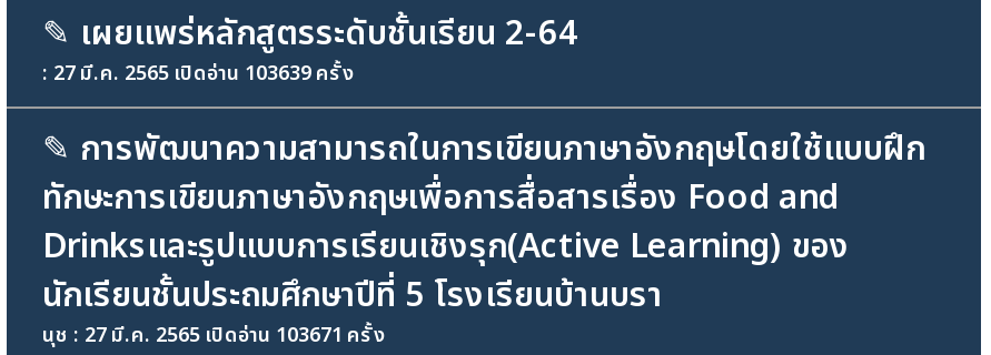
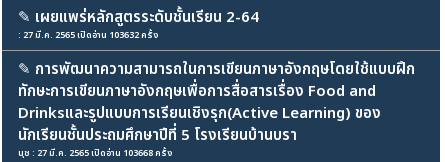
[42,59,354,90] : 27 มี.ค. 2565 เปิดอ่าน 103639 ครั้ง -> [18,28,158,42] : 27 มี.ค. 2565 เปิดอ่าน 103632 ครั้ง
[42,320,385,351] นุช : 27 มี.ค. 2565 เปิดอ่าน 103671 ครั้ง -> [18,146,172,160] นุช : 27 มี.ค. 2565 เปิดอ่าน 103668 ครั้ง

